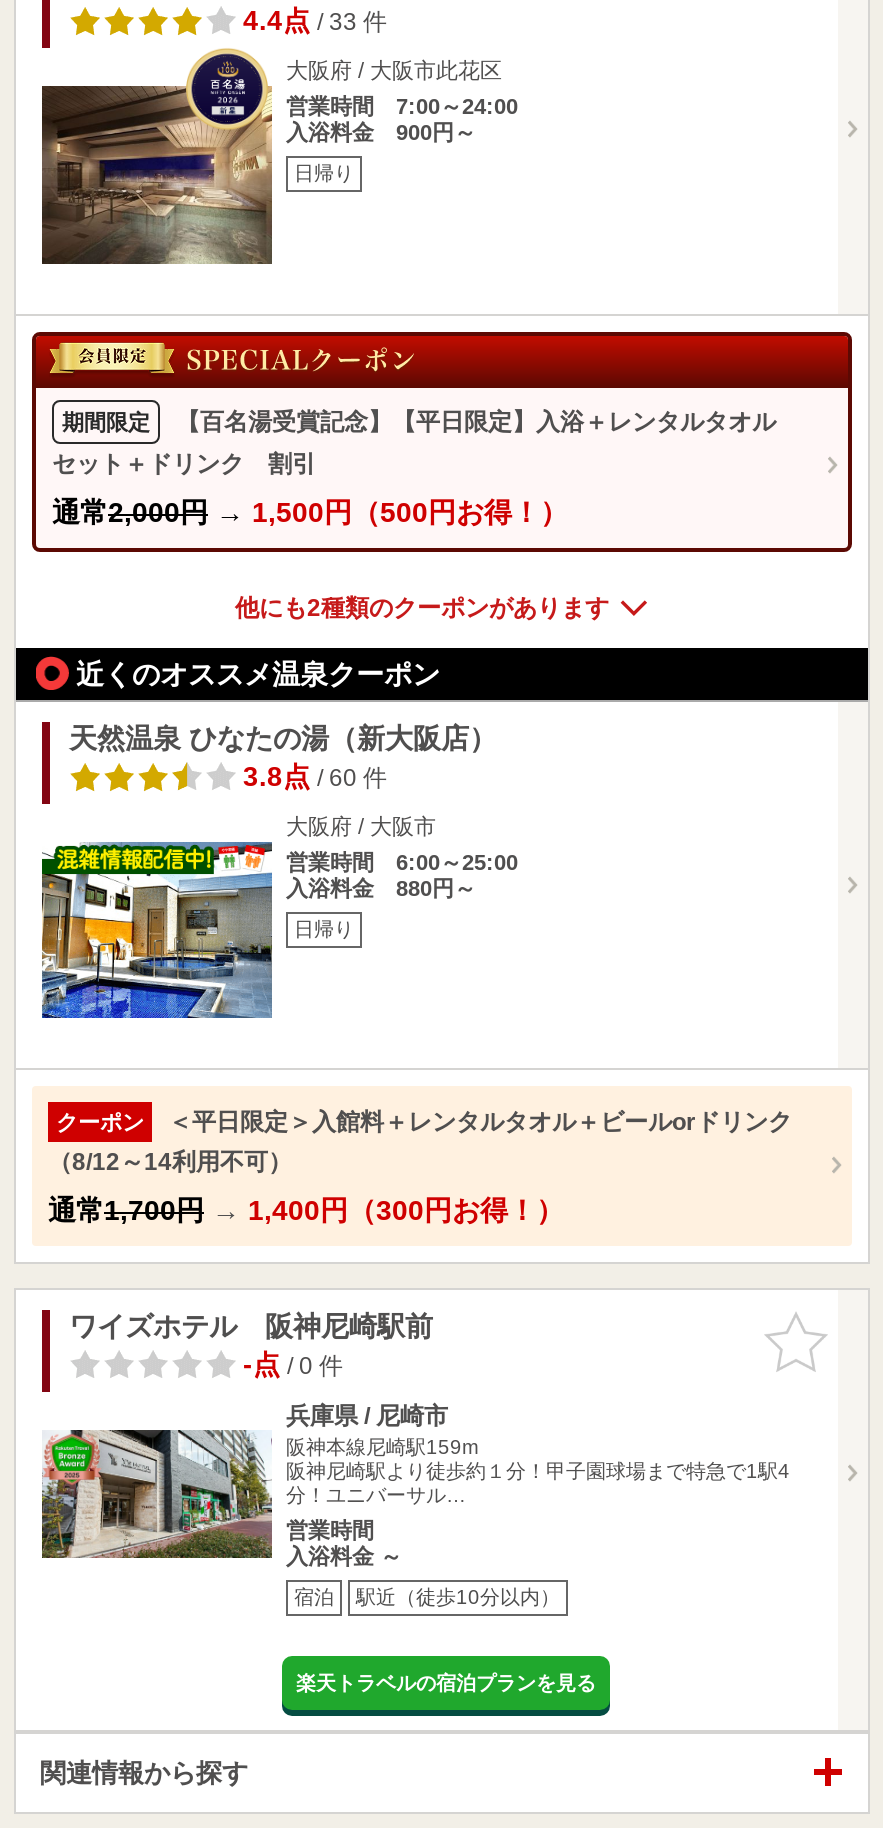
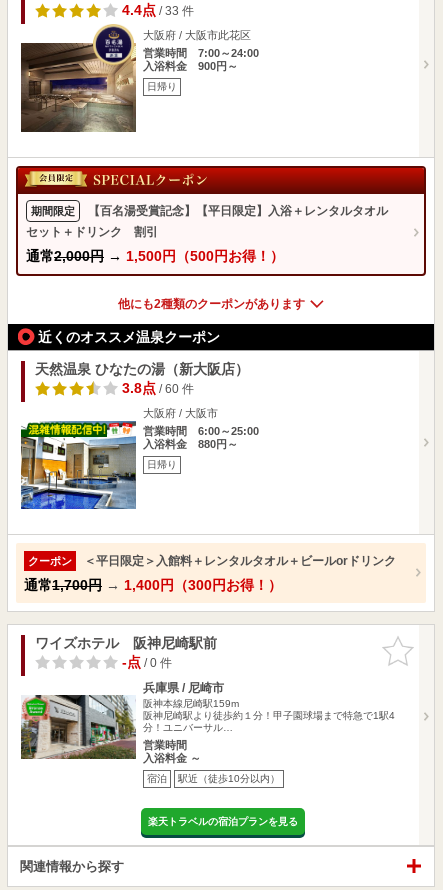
[48,1147,292,1175] （8/12～14利用不可） -> none

